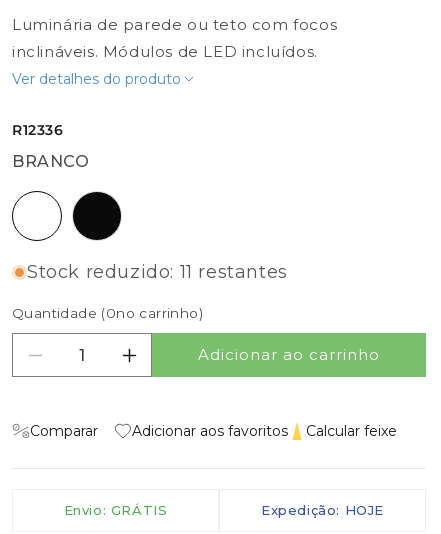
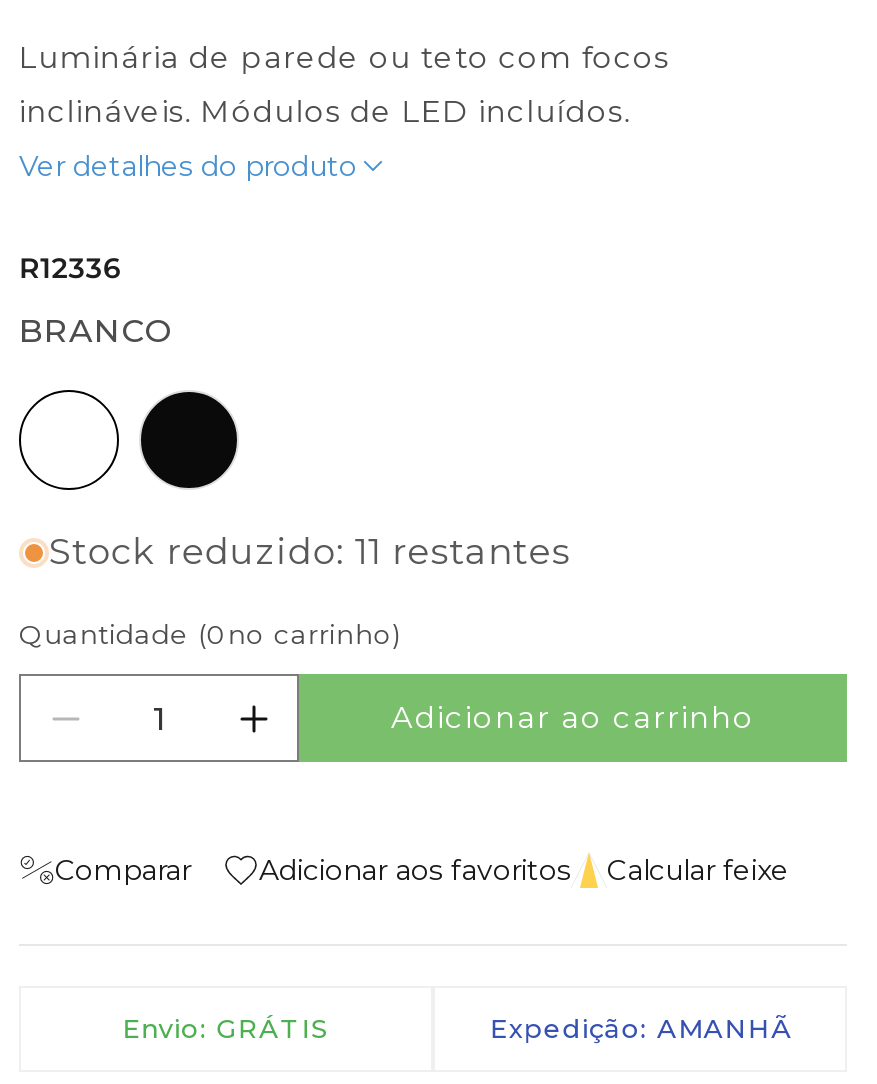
[261,502,384,518] Expedição: HOJE -> [490,1012,790,1044] Expedição: AMANHÃ

